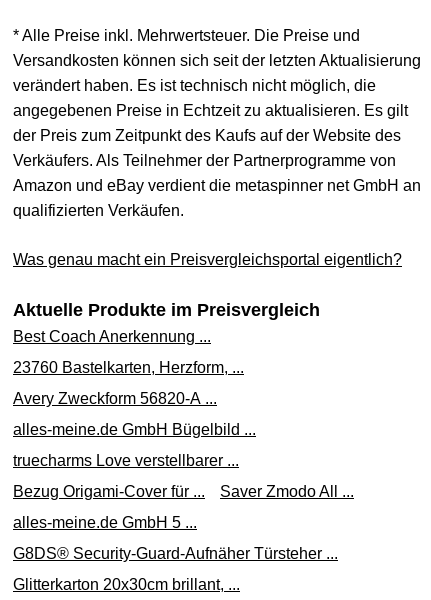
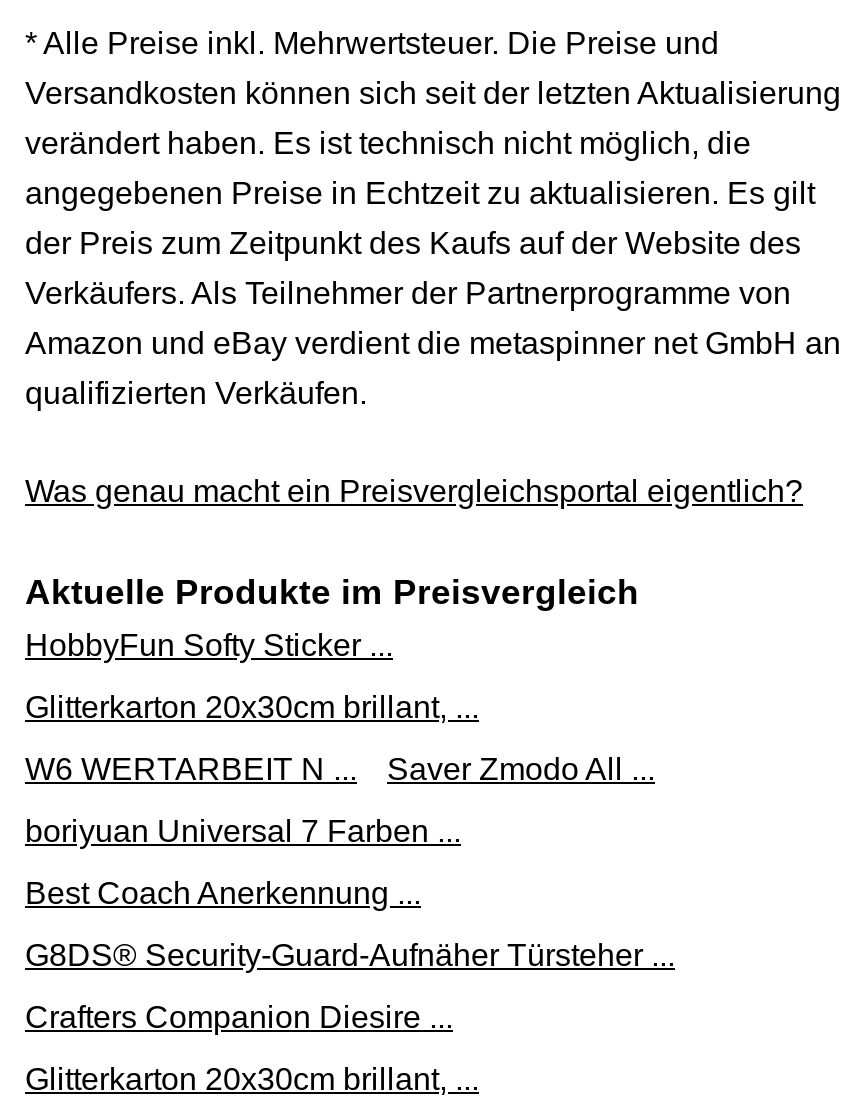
none -> [25,627,479,847] HobbyFun Softy Sticker ... | Glitterkarton 20x30cm brillant, ... | W6 WERTARBEIT N ... | boriyuan Universal 7 Farben ...
moved [13,328,211,345] -> [25,875,421,909]: Best Coach Anerkennung ...
[13,359,256,531] 23760 Bastelkarten, Herzform, ... | Avery Zweckform 56820-A ... | alles-meine.de GmbH Bügelbild ... | truecharms Love verstellbarer ... | Bezug Origami-Cover für ... | alles-meine.de GmbH 5 ... -> none
moved [220,483,354,500] -> [387,751,655,785]: Saver Zmodo All ...
moved [13,545,338,562] -> [25,937,675,971]: G8DS® Security-Guard-Aufnäher Türsteher ...
none -> [25,999,453,1033] Crafters Companion Diesire ...

